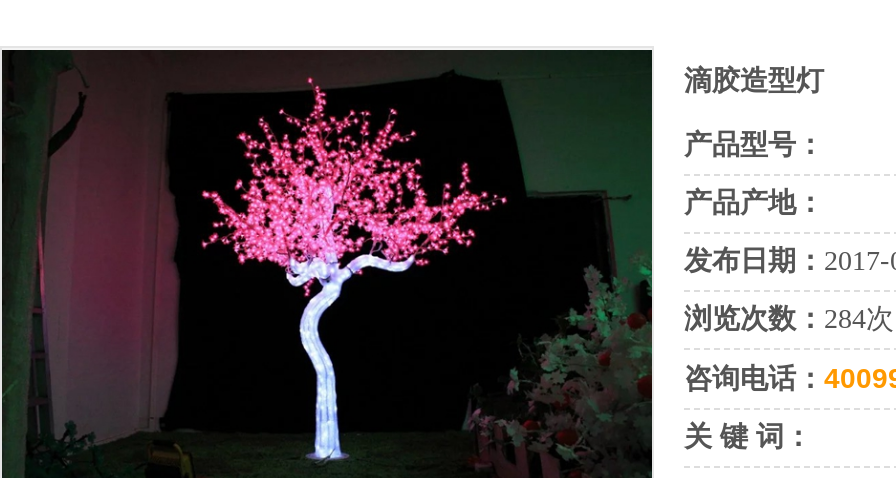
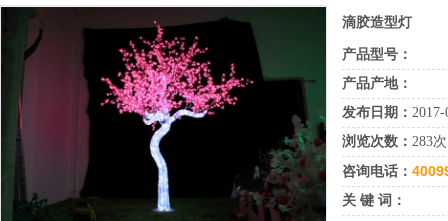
[684,304,894,334] 浏览次数：284次 -> [342,134,447,149] 浏览次数：283次

